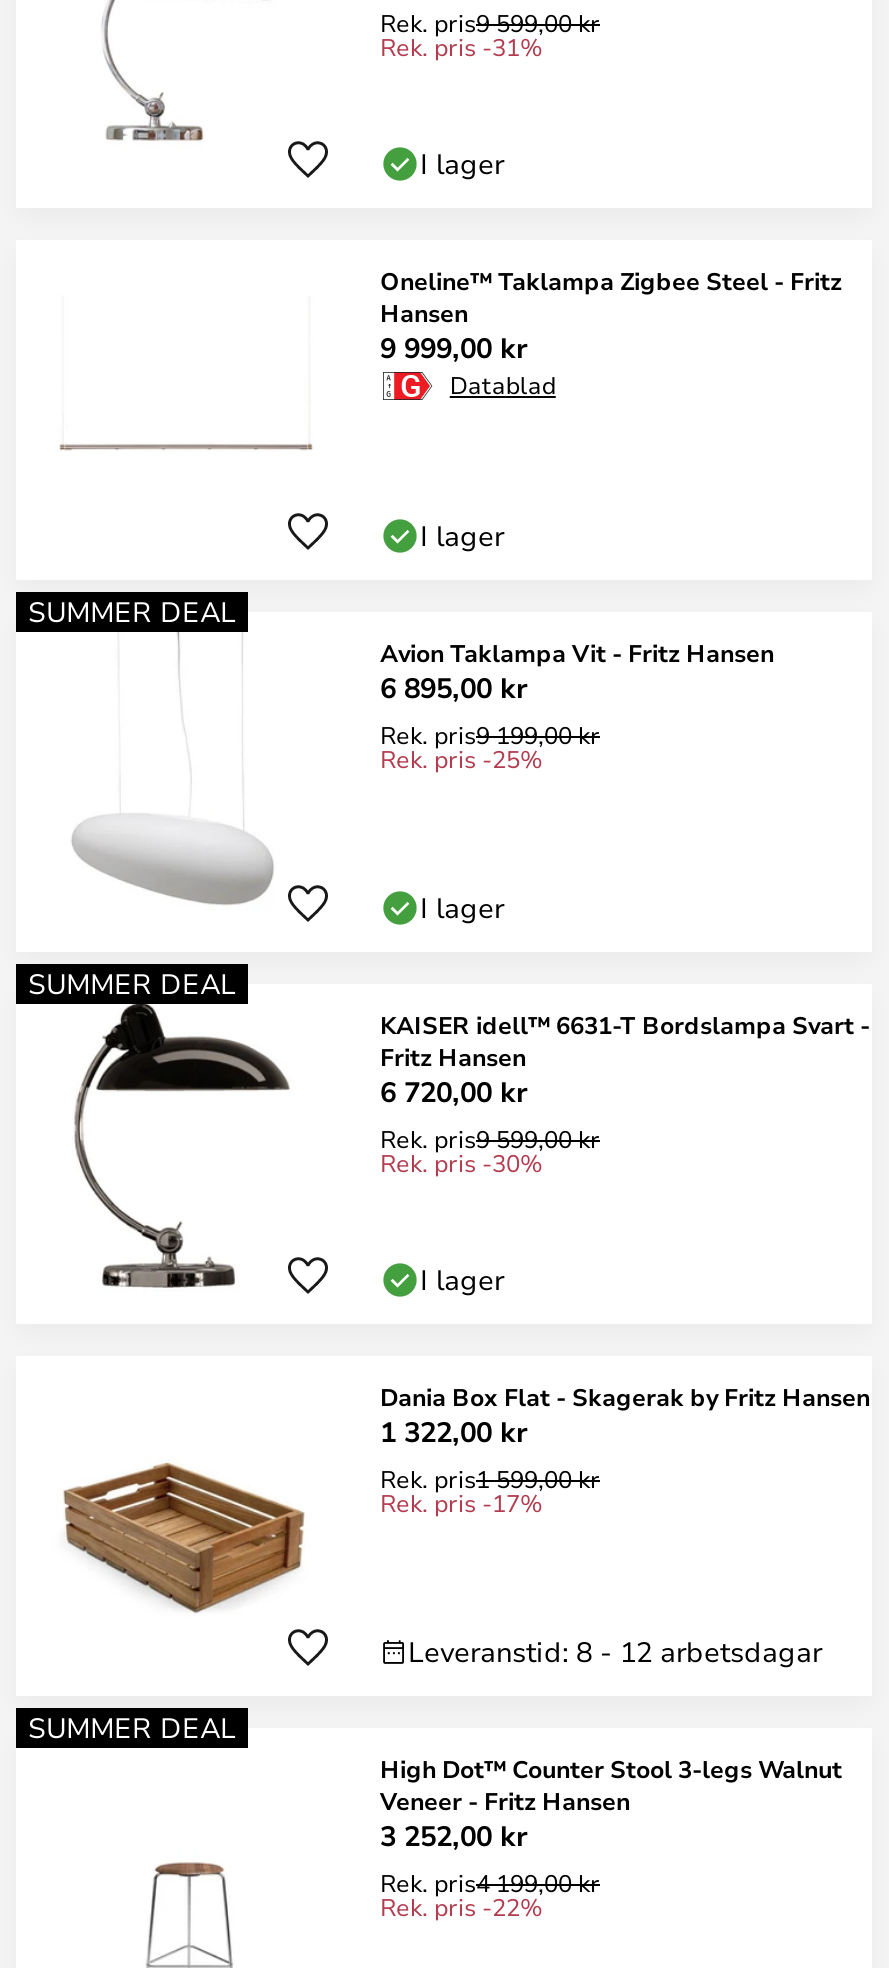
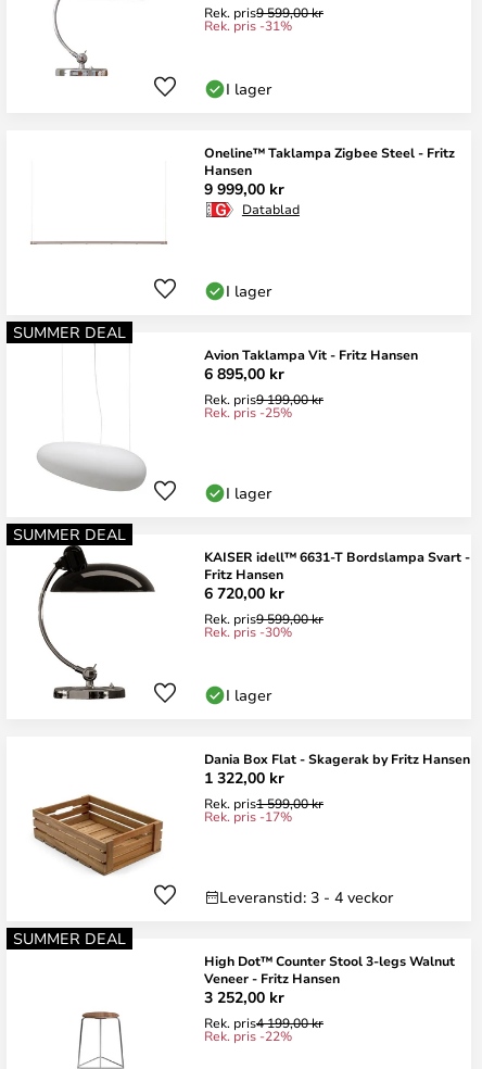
[408,1632,822,1670] Leveranstid: 8 - 12 arbetsdagar -> [219,886,393,907] Leveranstid: 3 - 4 veckor

